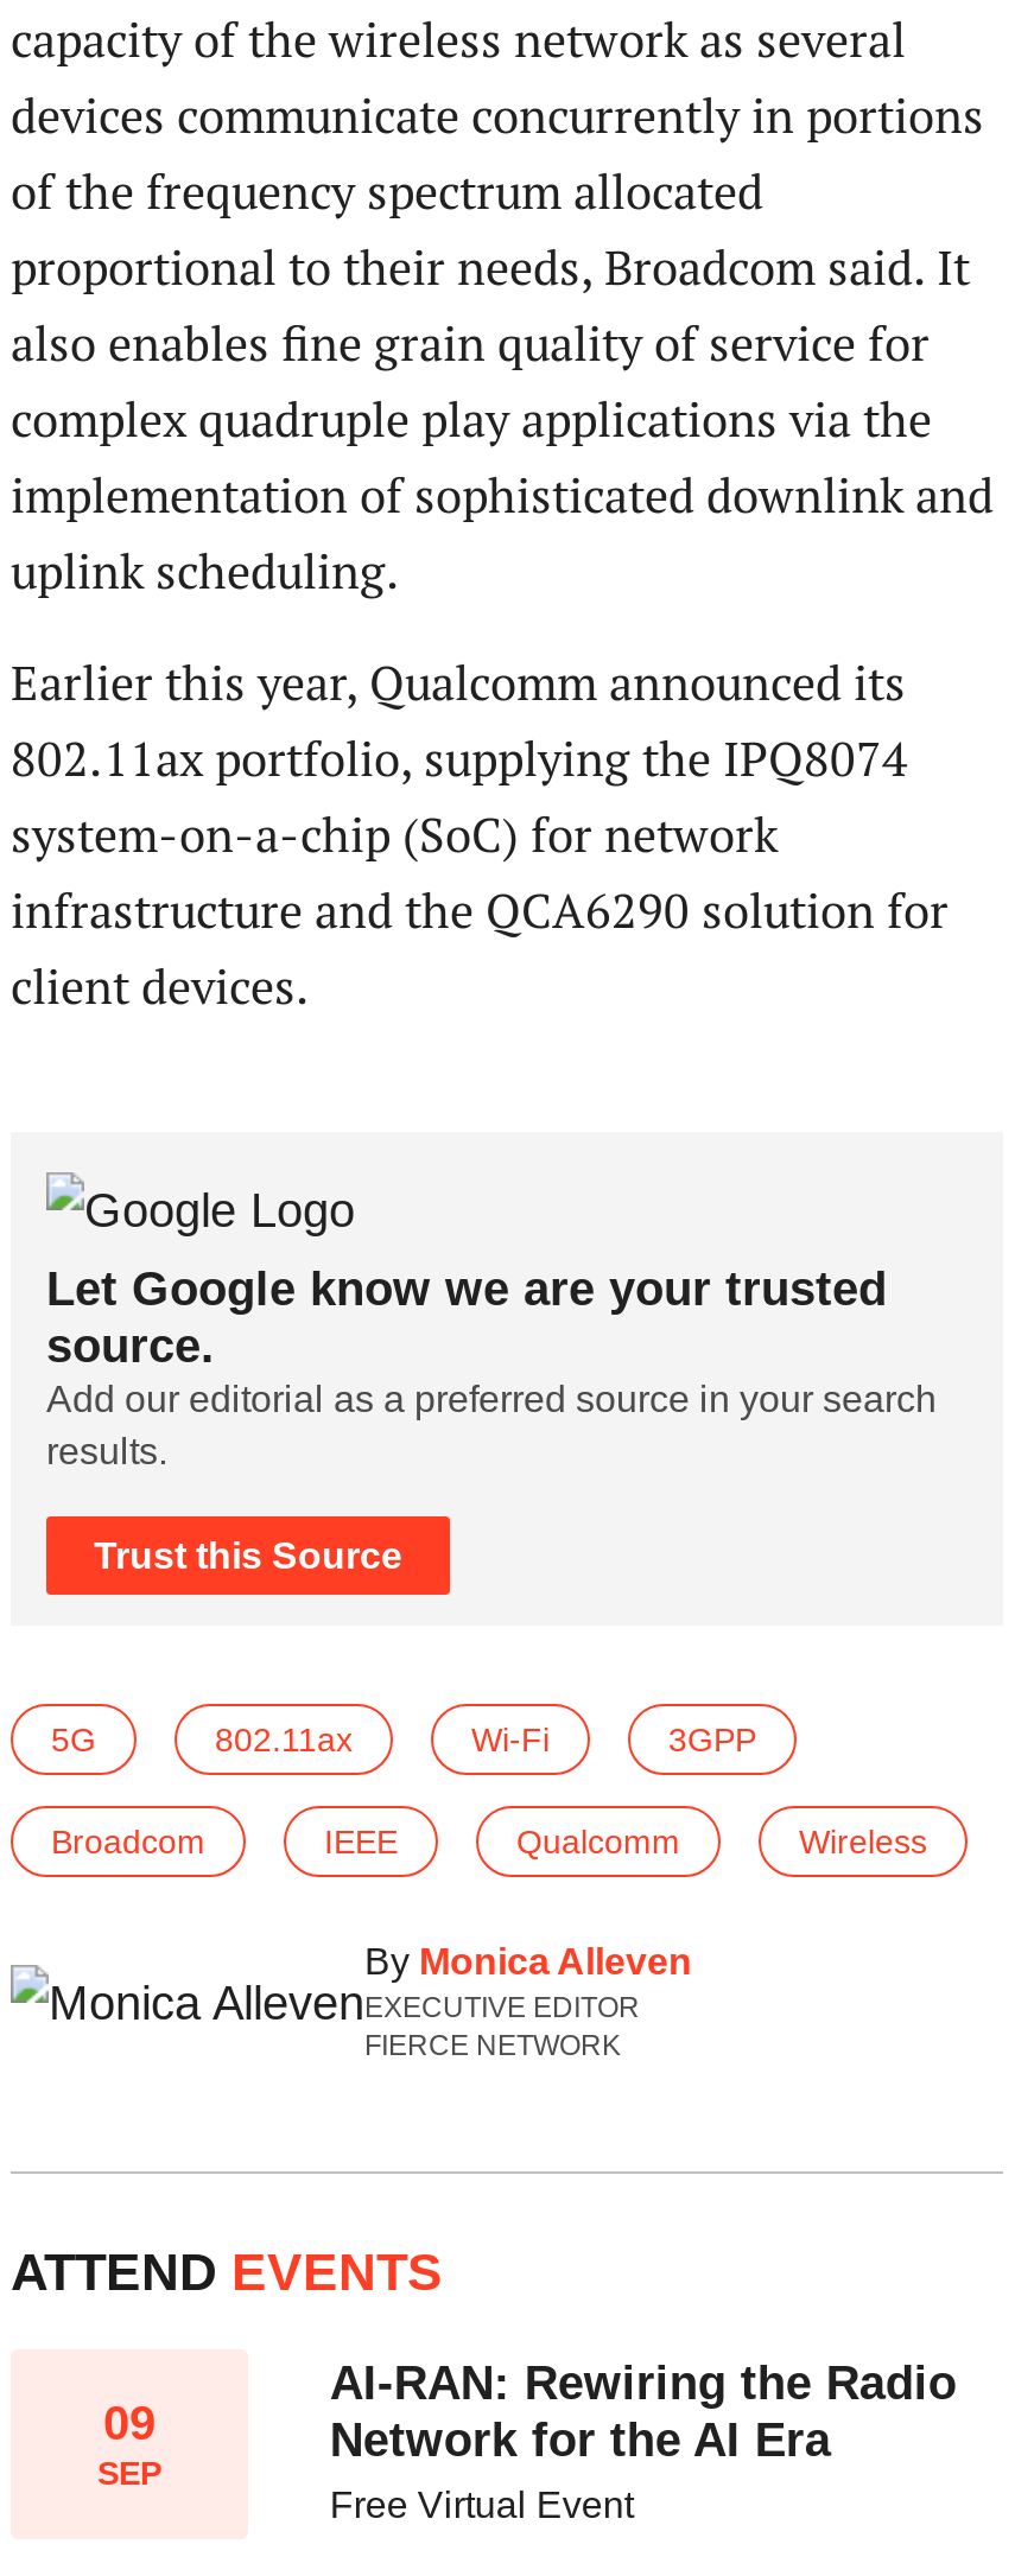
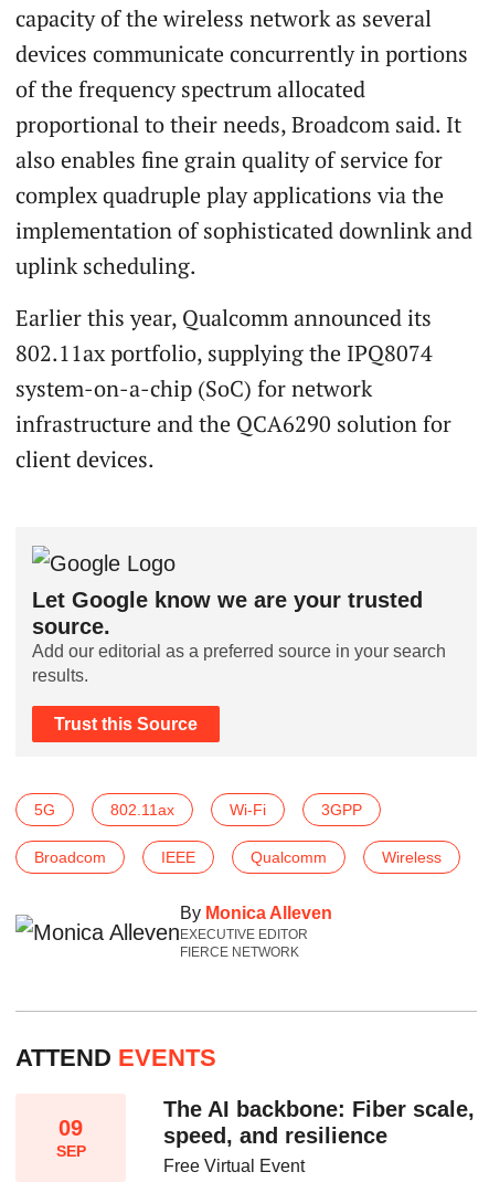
[330,2357,956,2466] AI-RAN: Rewiring the Radio | Network for the AI Era -> [164,1097,475,1148] The AI backbone: Fiber scale, | speed, and resilience

